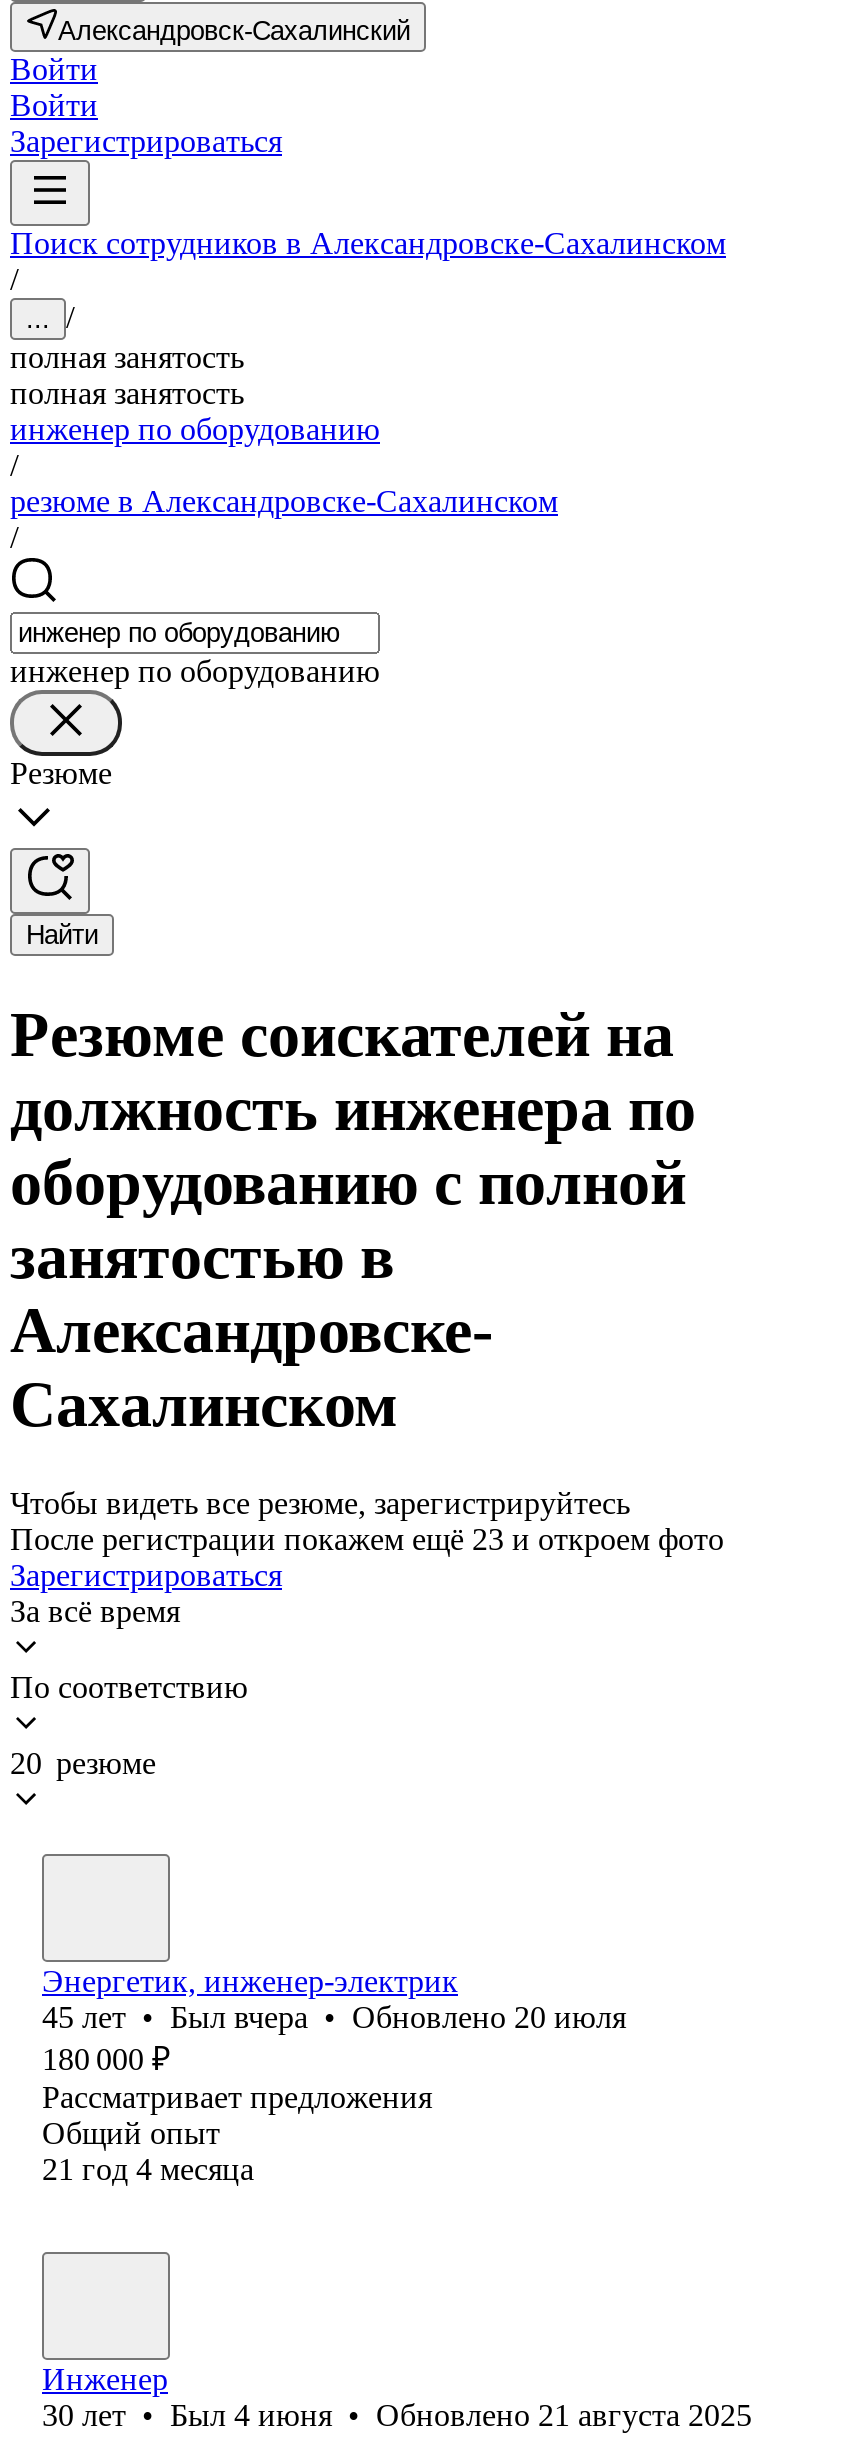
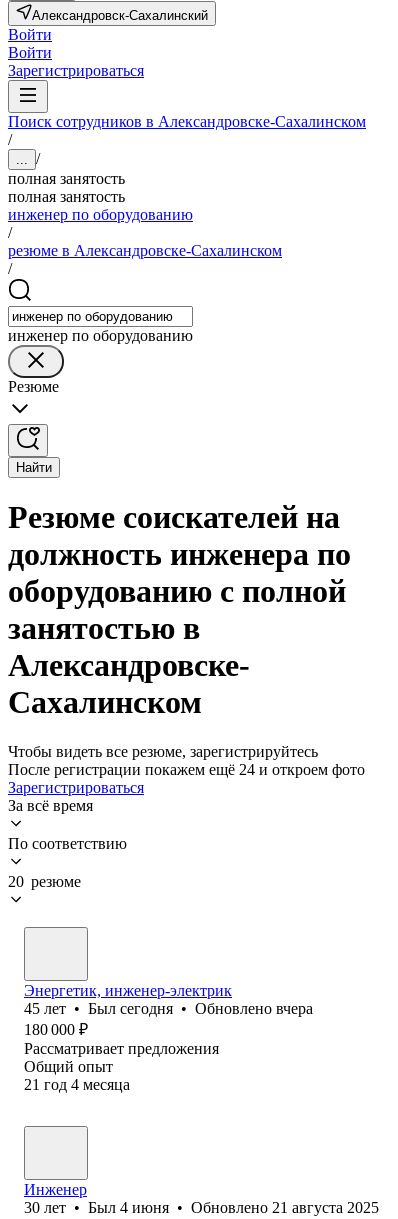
[10,1522,724,1556] После регистрации покажем ещё 23 и откроем фото -> [8,761,365,778] После регистрации покажем ещё 24 и откроем фото
[42,2000,626,2034] 45 лет • Был вчера • Обновлено 20 июля -> [24,1000,313,1017] 45 лет • Был сегодня • Обновлено вчера

